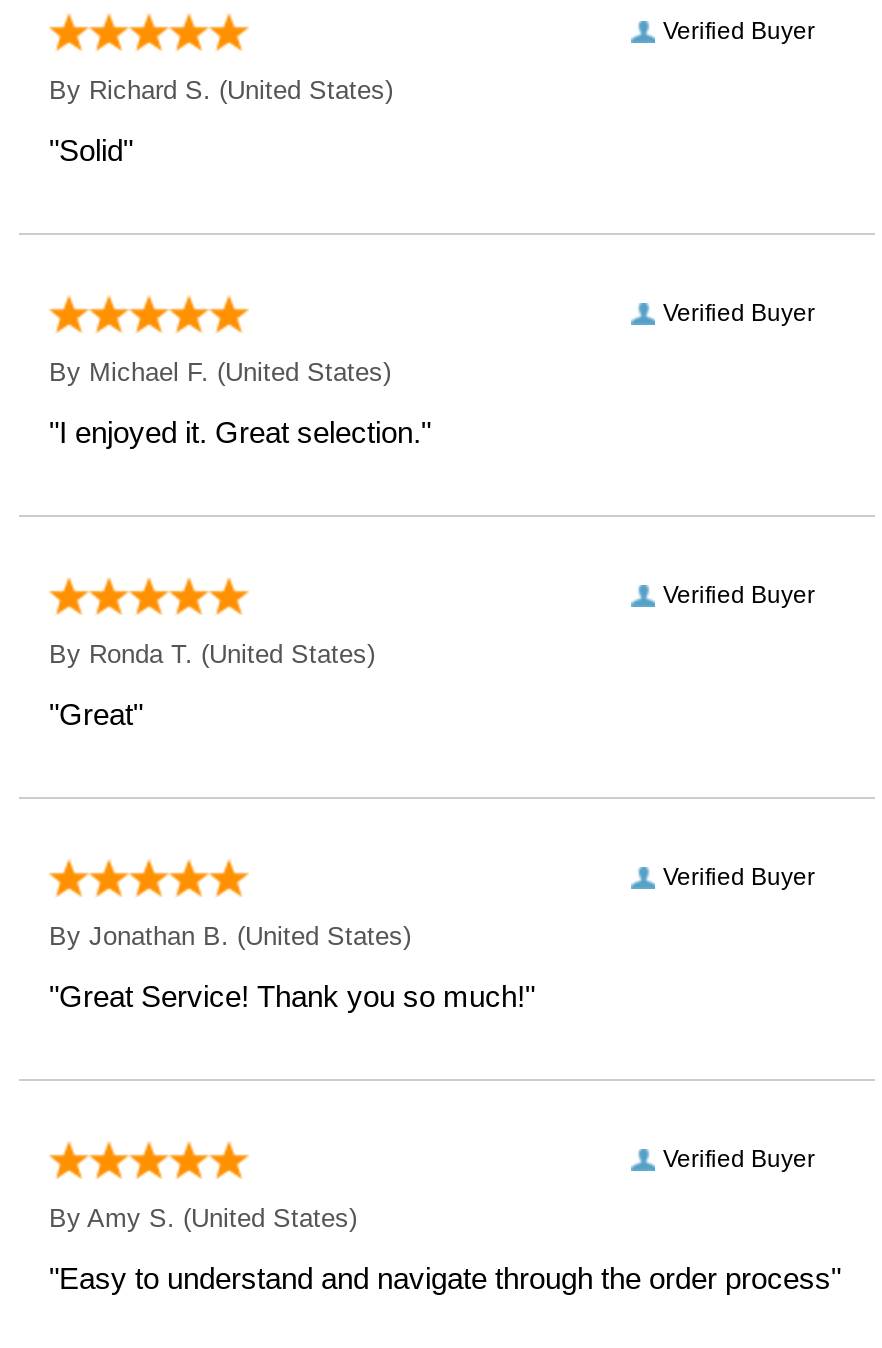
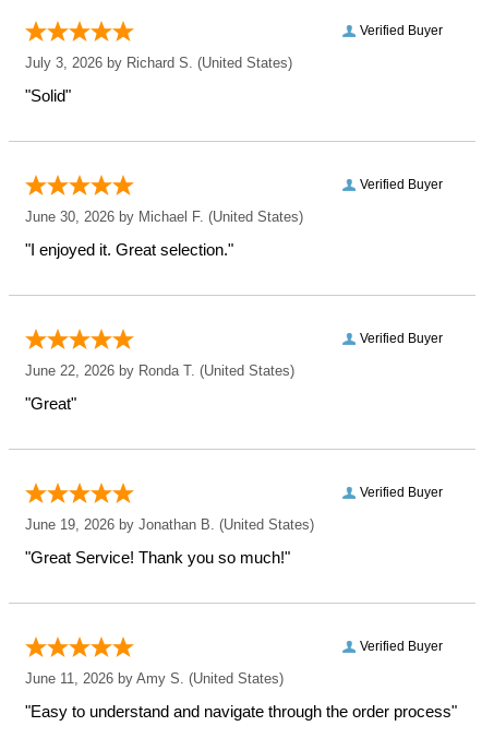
[49,74,393,104] By Richard S. (United States) -> [25,54,292,71] July 3, 2026 by Richard S. (United States)
[49,356,391,386] By Michael F. (United States) -> [25,208,303,224] June 30, 2026 by Michael F. (United States)
[49,638,375,668] By Ronda T. (United States) -> [25,362,294,378] June 22, 2026 by Ronda T. (United States)
[49,920,411,950] By Jonathan B. (United States) -> [25,516,314,532] June 19, 2026 by Jonathan B. (United States)
[49,1202,357,1232] By Amy S. (United States) -> [25,670,284,686] June 11, 2026 by Amy S. (United States)

